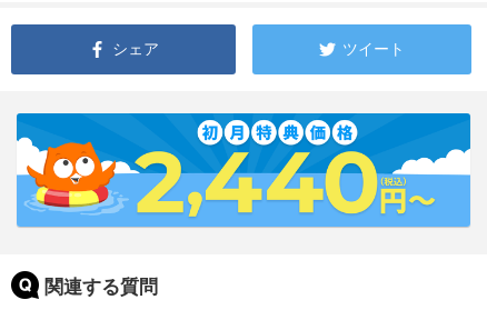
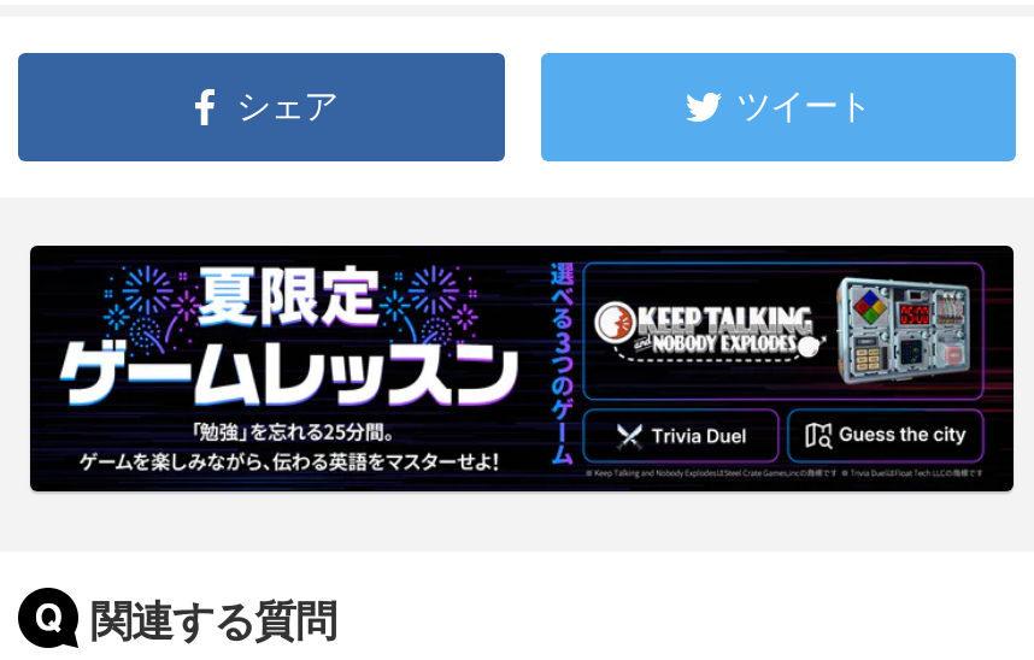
[16,112,471,228] [image] -> [28,243,1016,494] [image]

